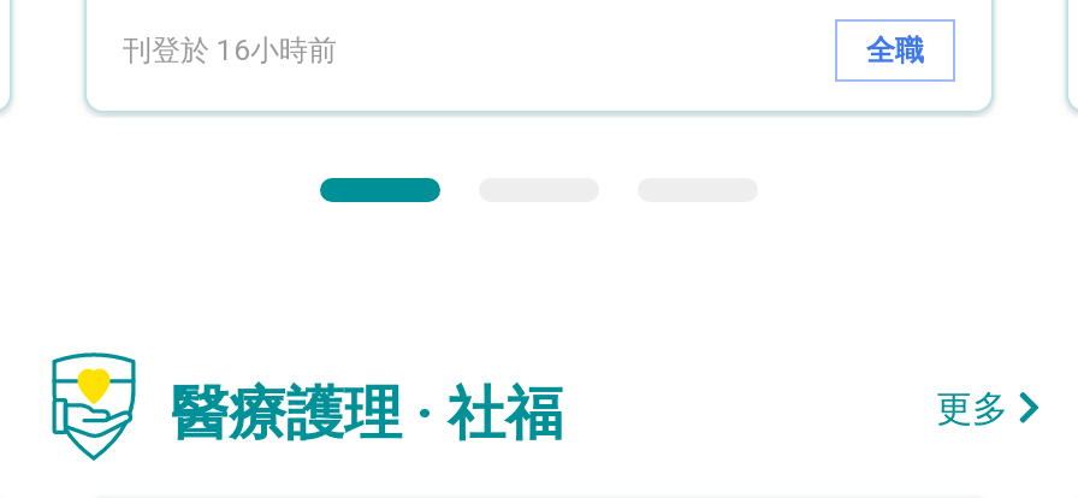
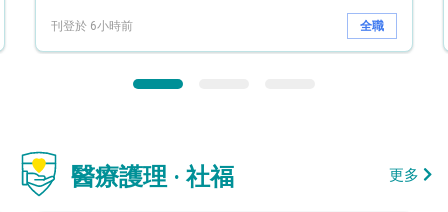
[123,32,337,66] 刊登於 16小時前 -> [51,18,133,32] 刊登於 6小時前

